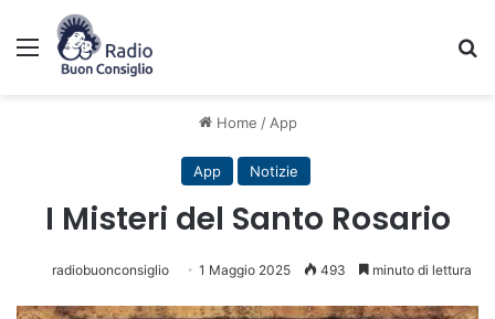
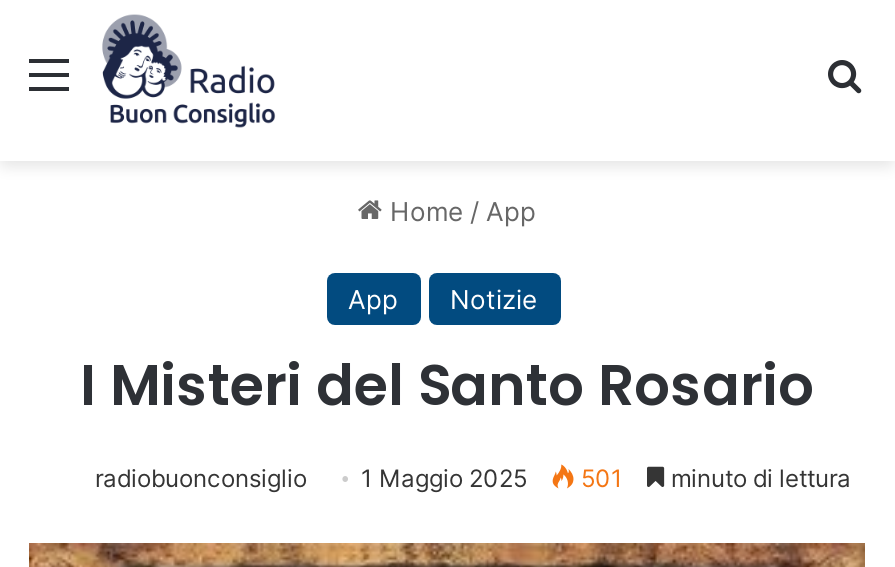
[52,262,472,278] radiobuonconsiglio 1 Maggio 2025 493 minuto di lettura -> [95,463,851,493] radiobuonconsiglio 1 Maggio 2025 501 minuto di lettura

